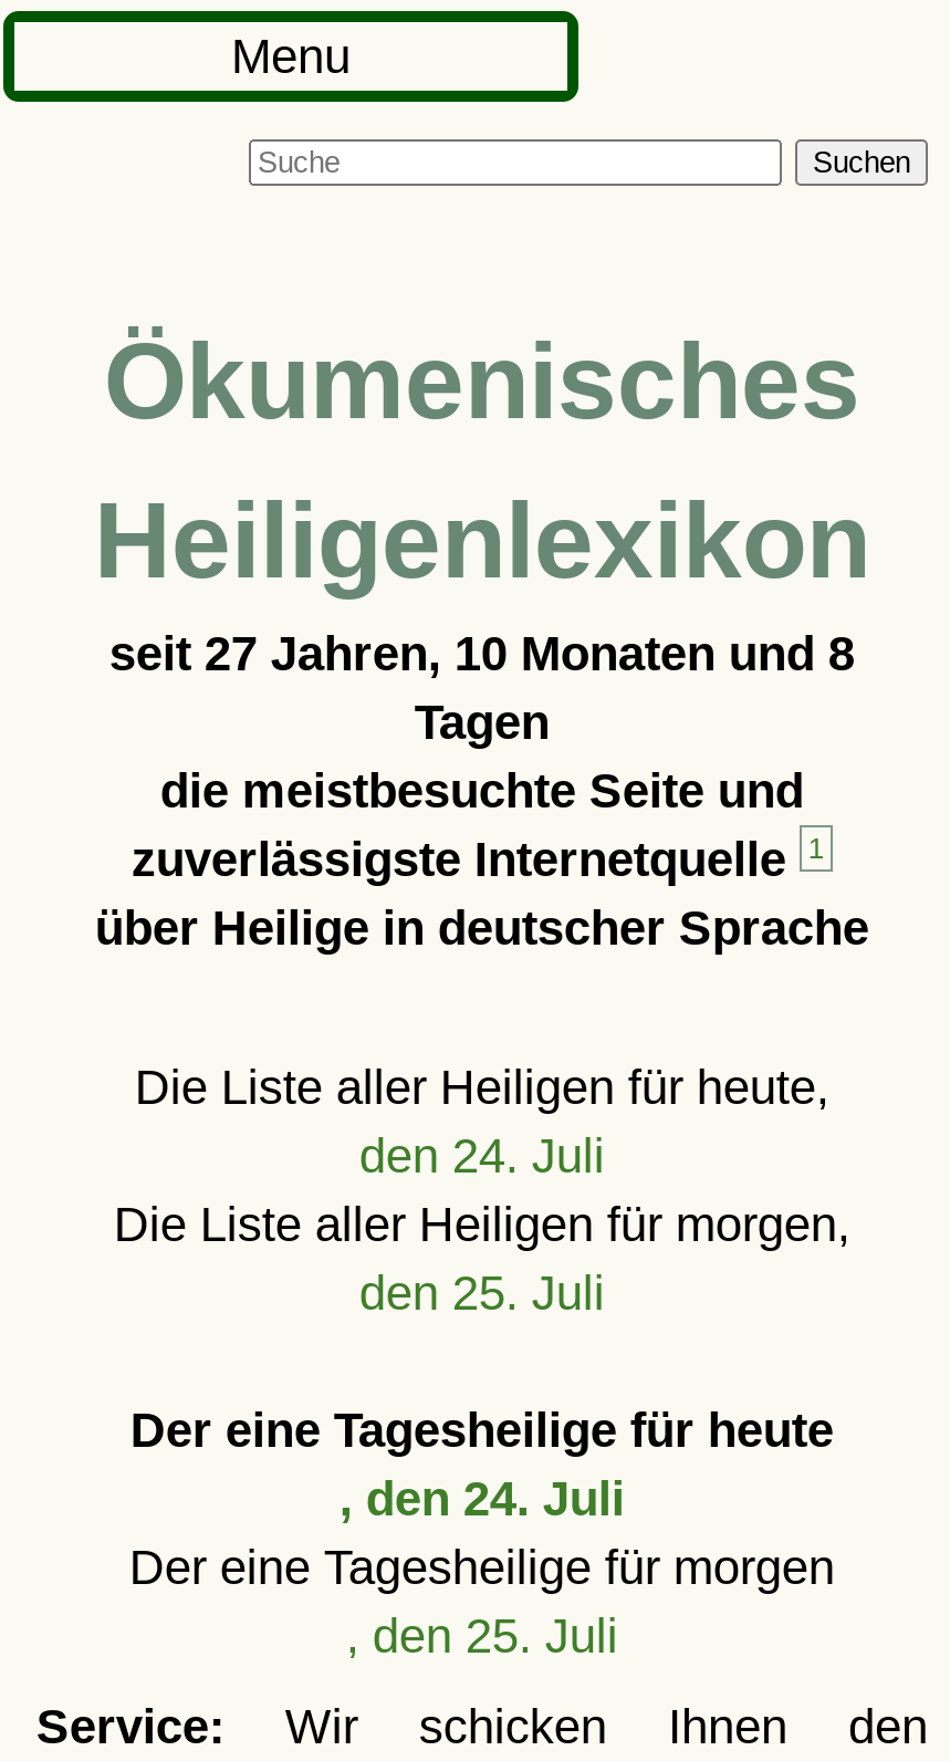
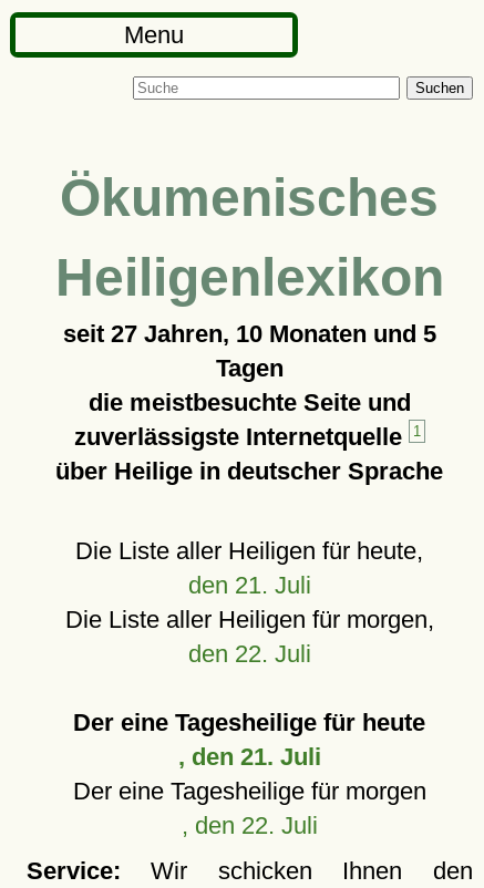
[109,626,855,681] seit 27 Jahren, 10 Monaten und 8 -> [63,320,436,348] seit 27 Jahren, 10 Monaten und 5
[359,1128,605,1184] den 24. Juli -> [188,571,311,599] den 21. Juli
[359,1265,605,1321] den 25. Juli -> [188,640,311,668] den 22. Juli
[339,1471,625,1526] , den 24. Juli -> [178,743,321,771] , den 21. Juli
[346,1608,618,1664] , den 25. Juli -> [182,812,318,839] , den 22. Juli

